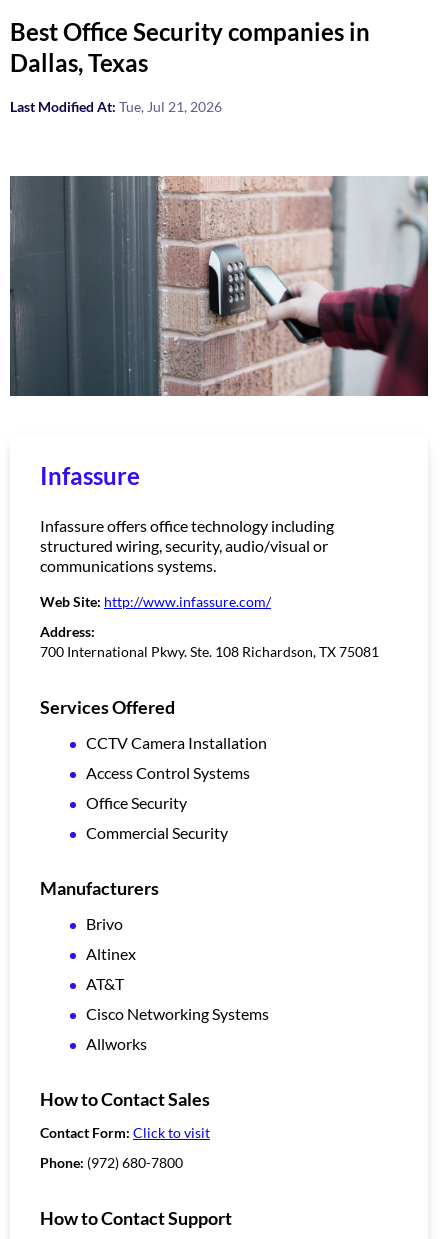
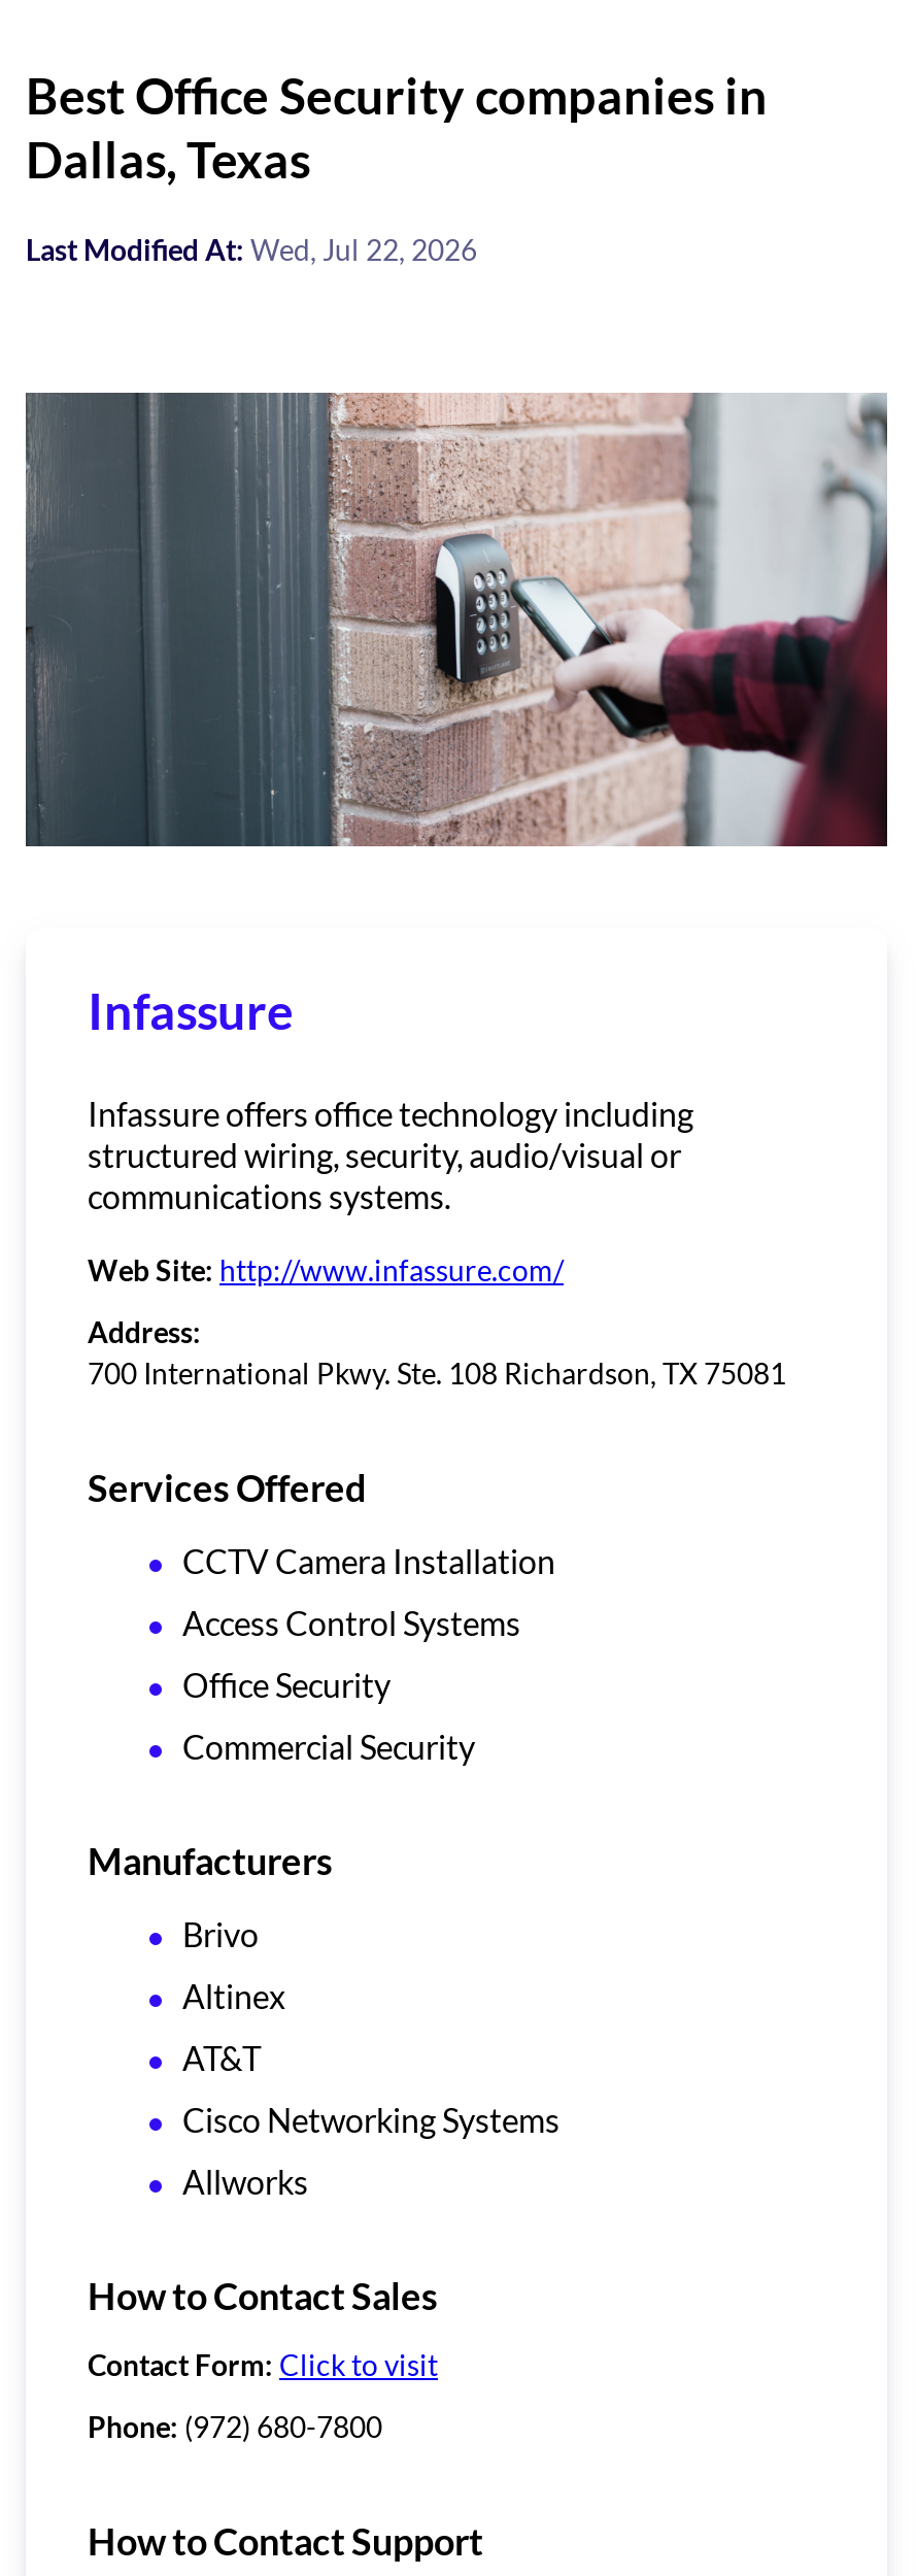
[10,98,222,115] Last Modified At: Tue, Jul 21, 2026 -> [26,232,477,267] Last Modified At: Wed, Jul 22, 2026

